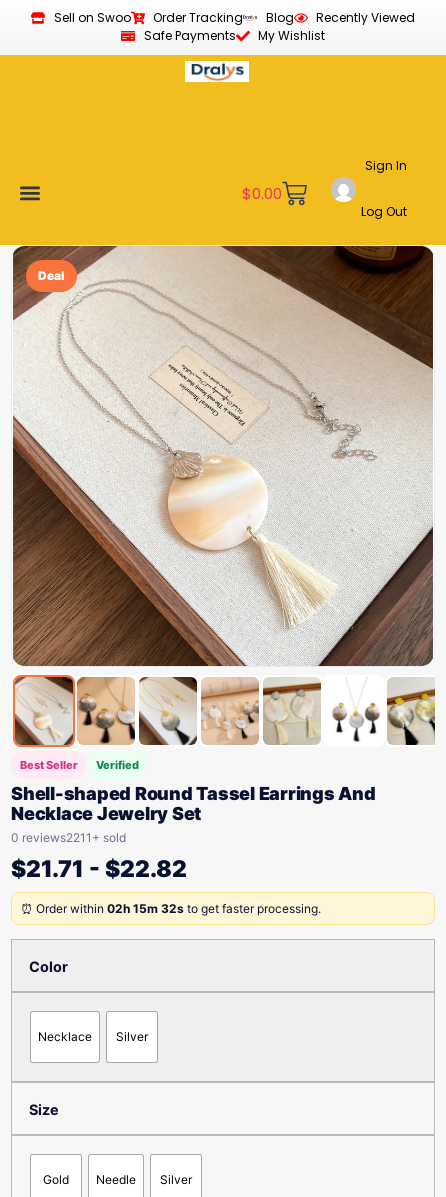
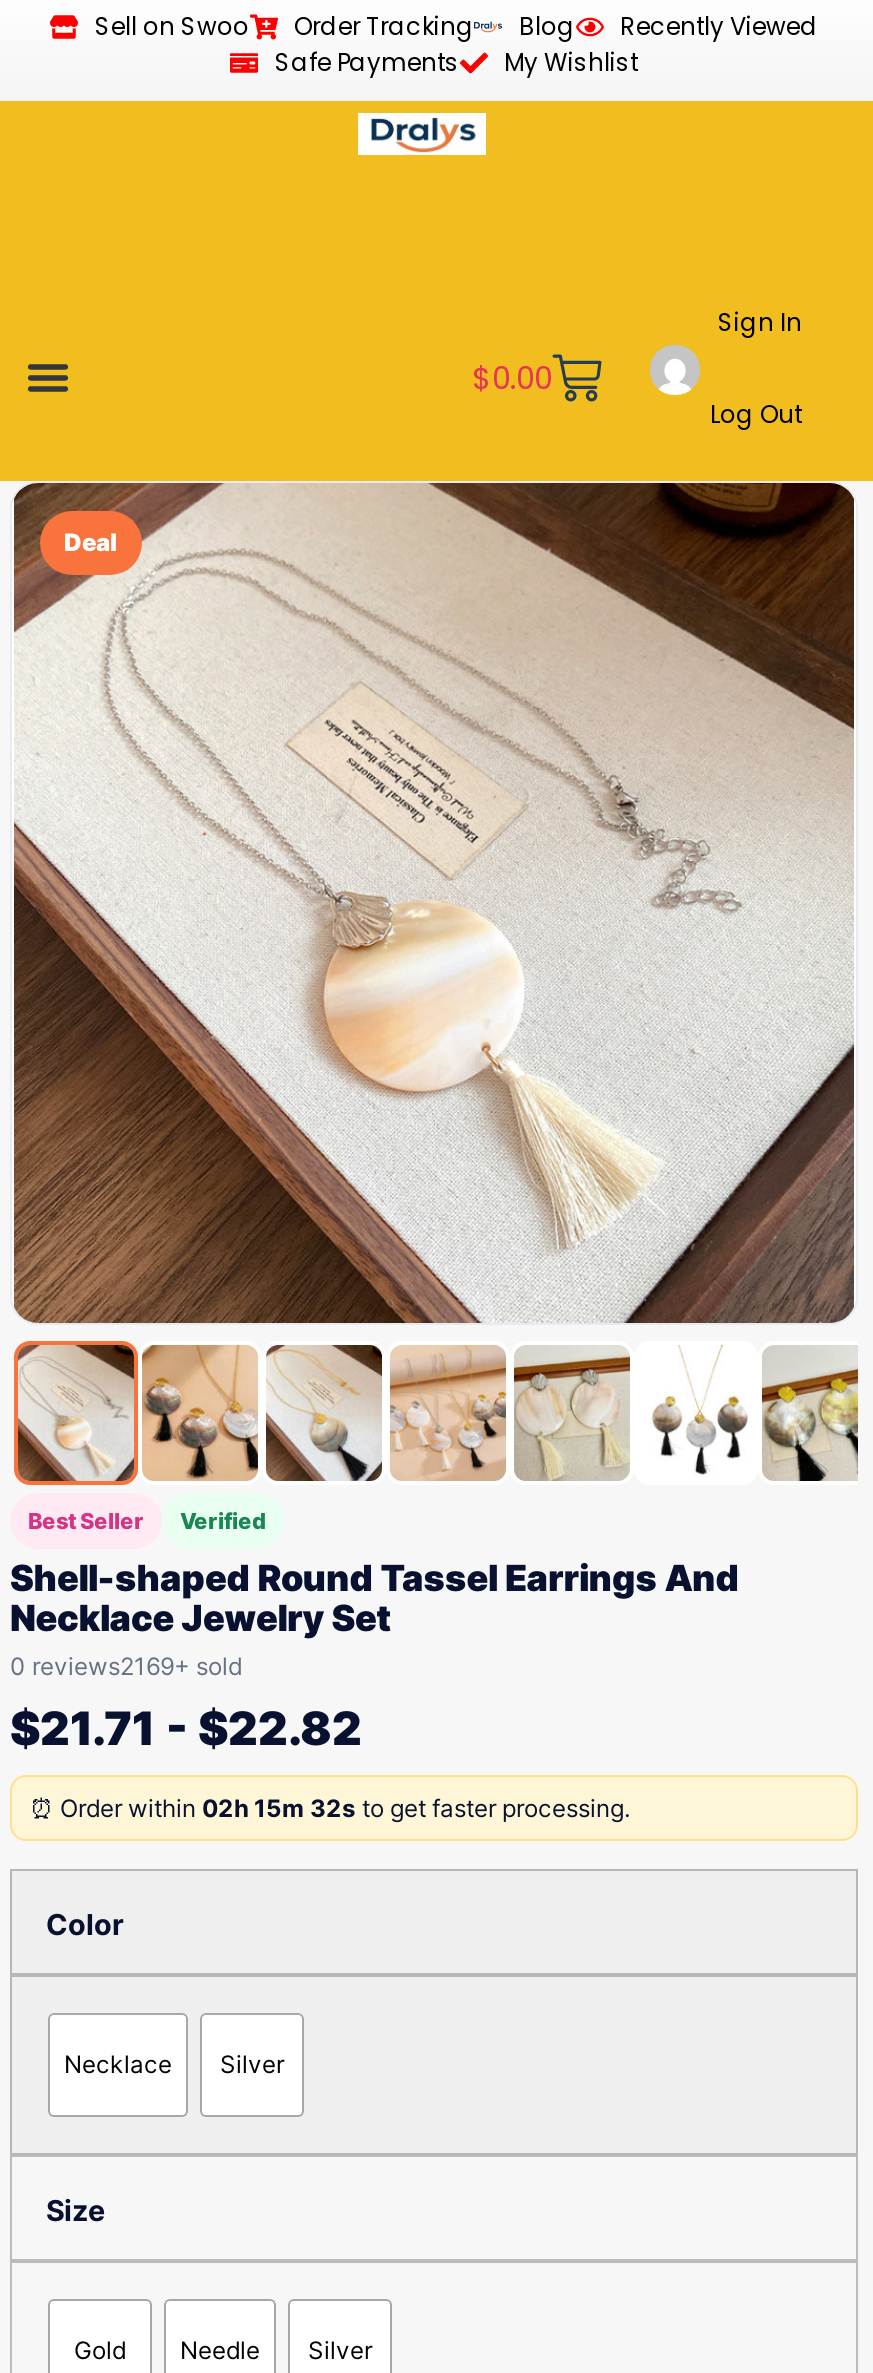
[11,830,126,845] 0 reviews2211+ sold -> [10,1651,242,1681] 0 reviews2169+ sold

